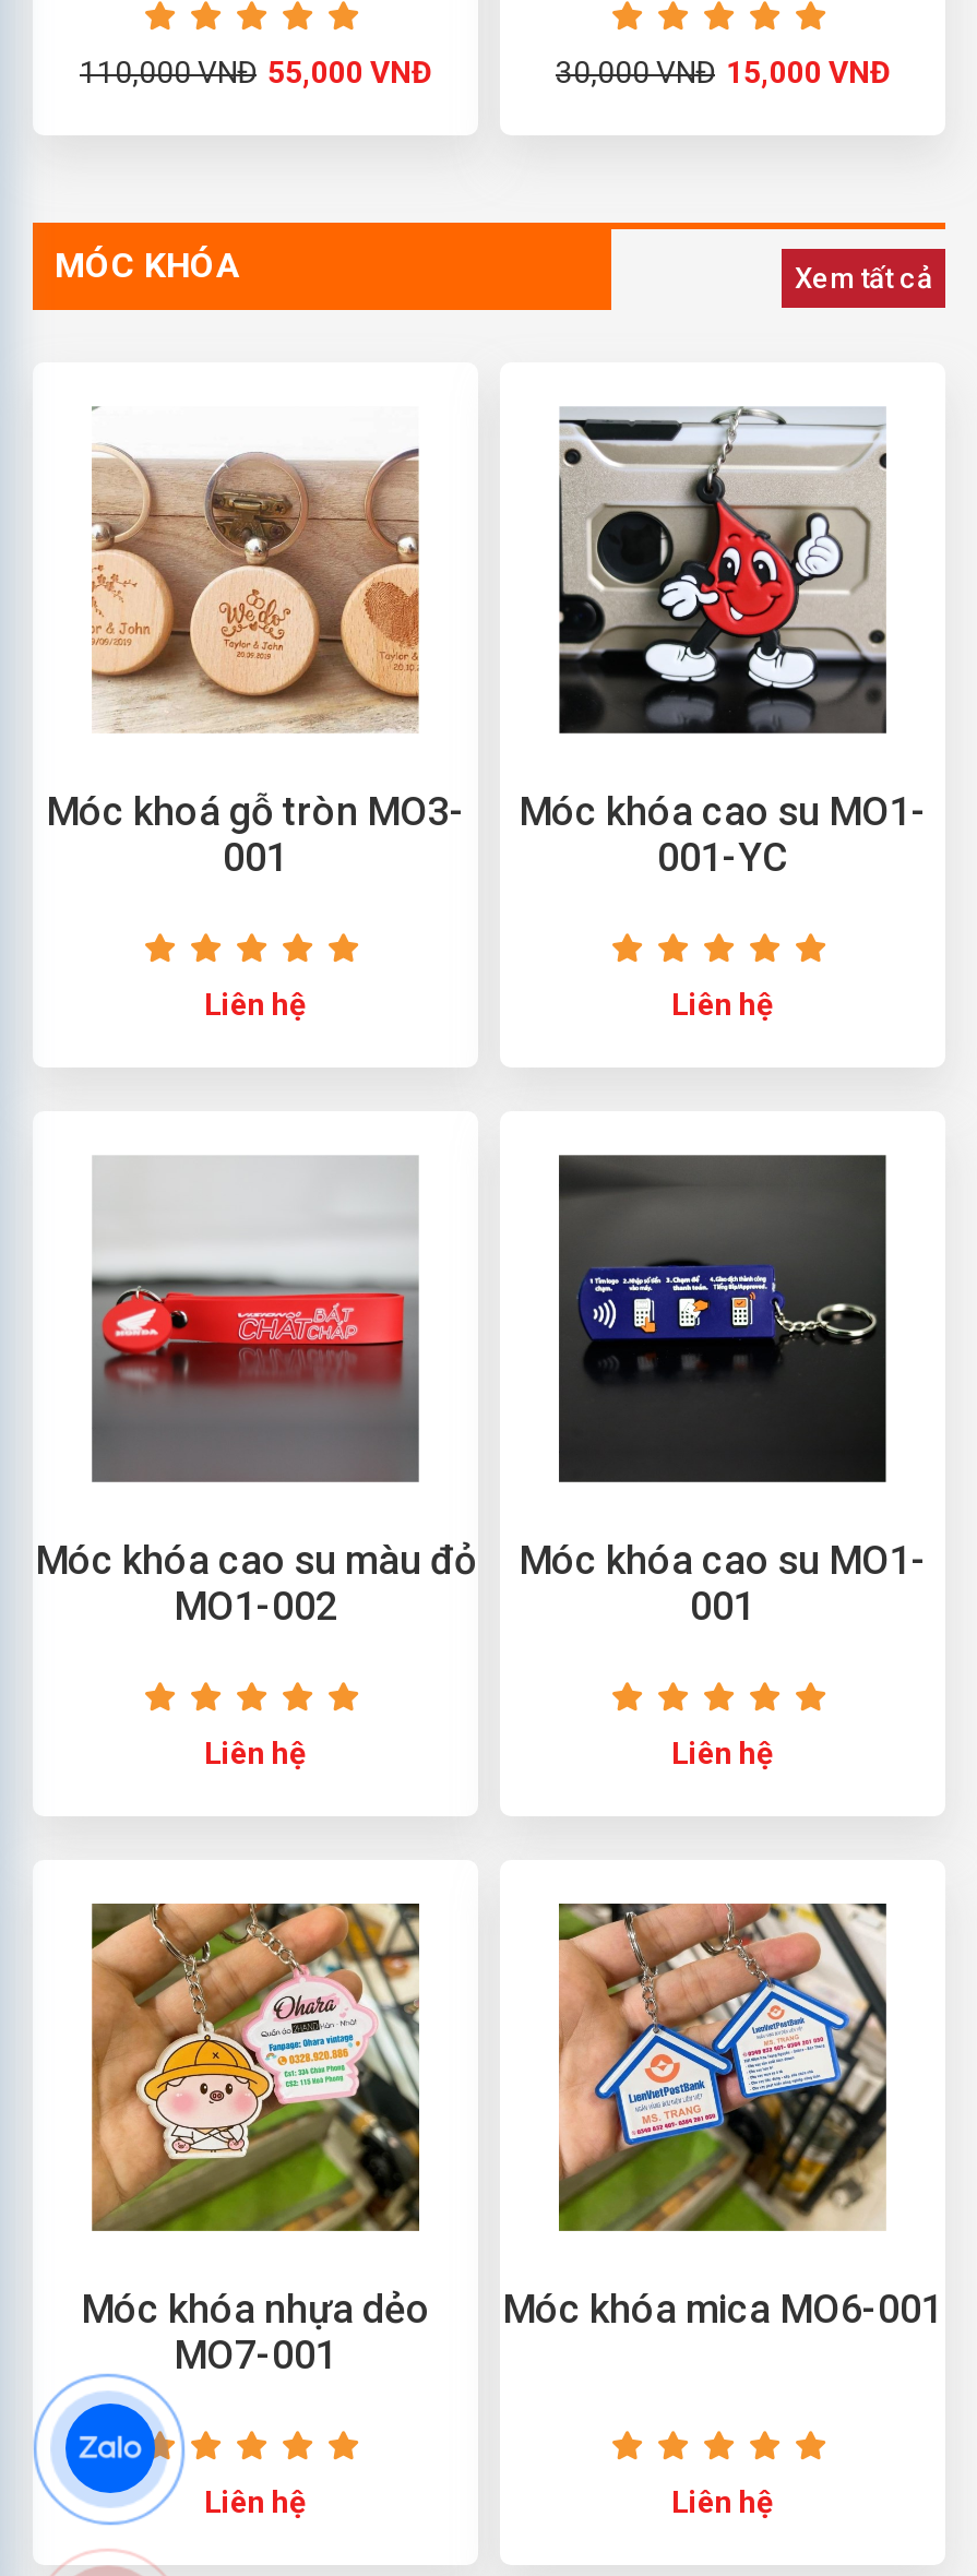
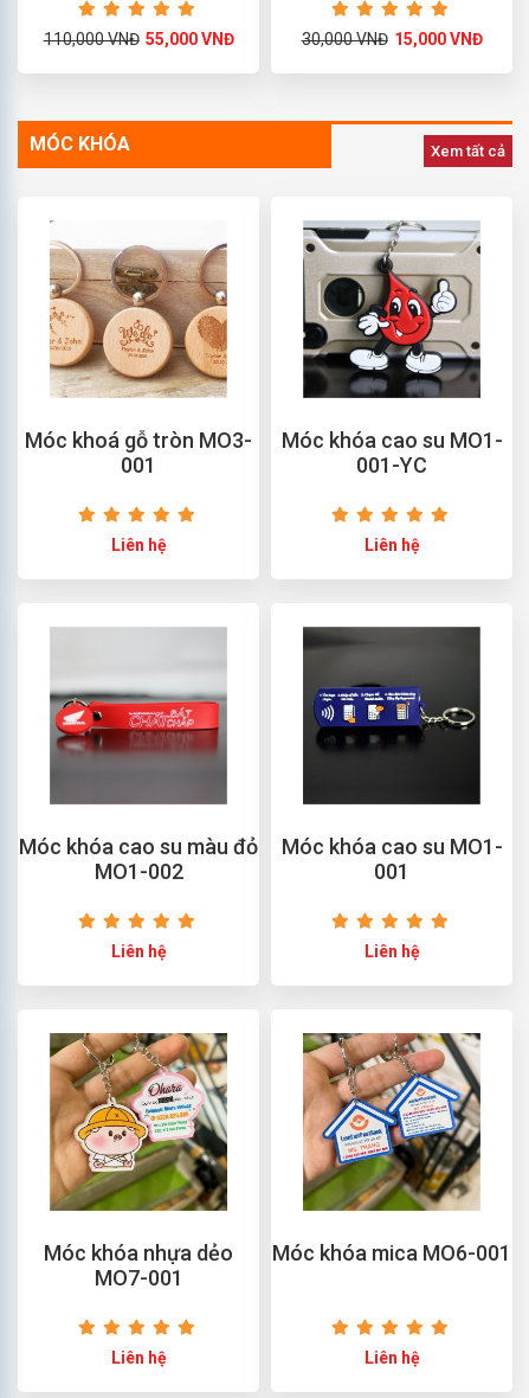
[33,2373,186,2526] [image] -> none

